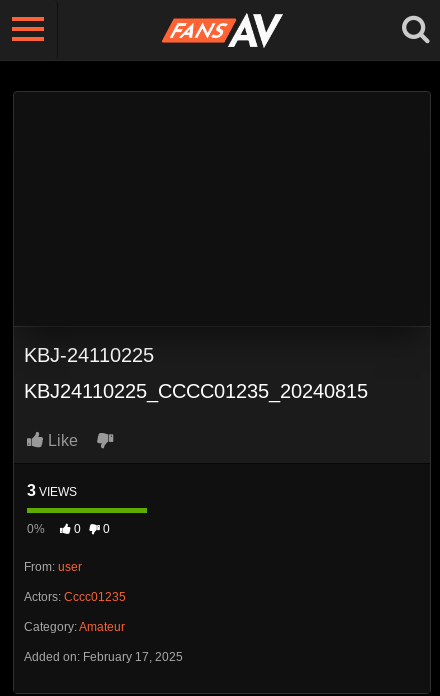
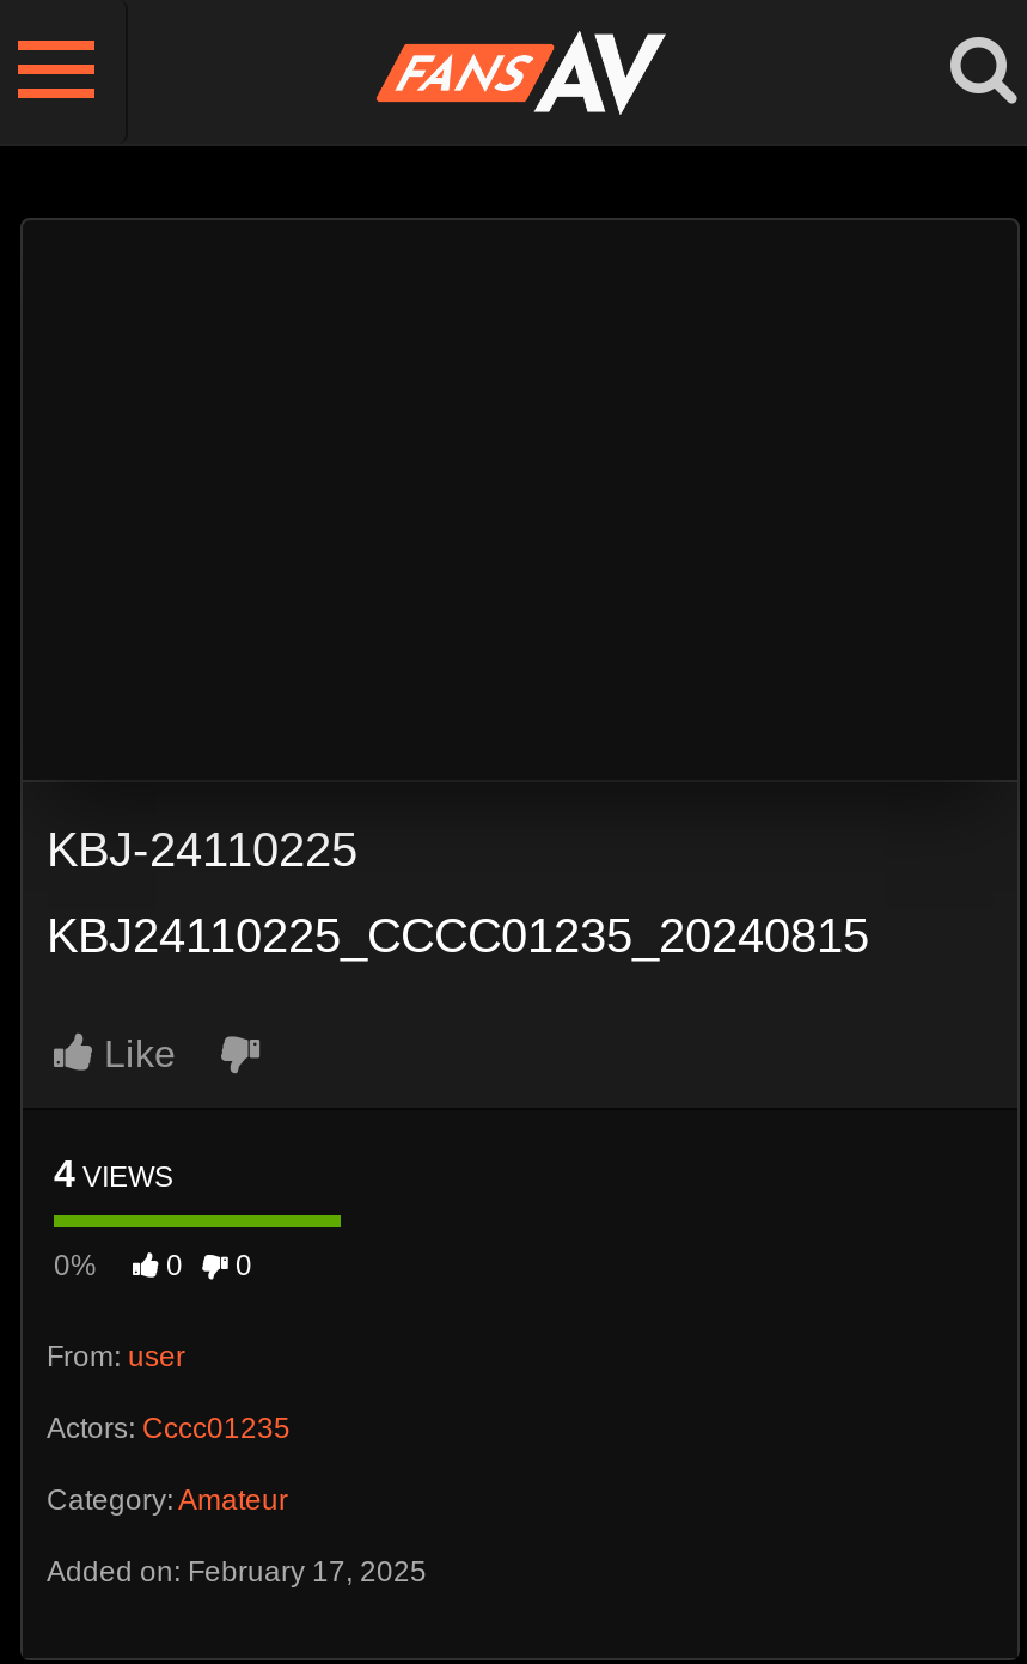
[27,482,77,499] 3 VIEWS -> [54,1153,173,1194] 4 VIEWS

